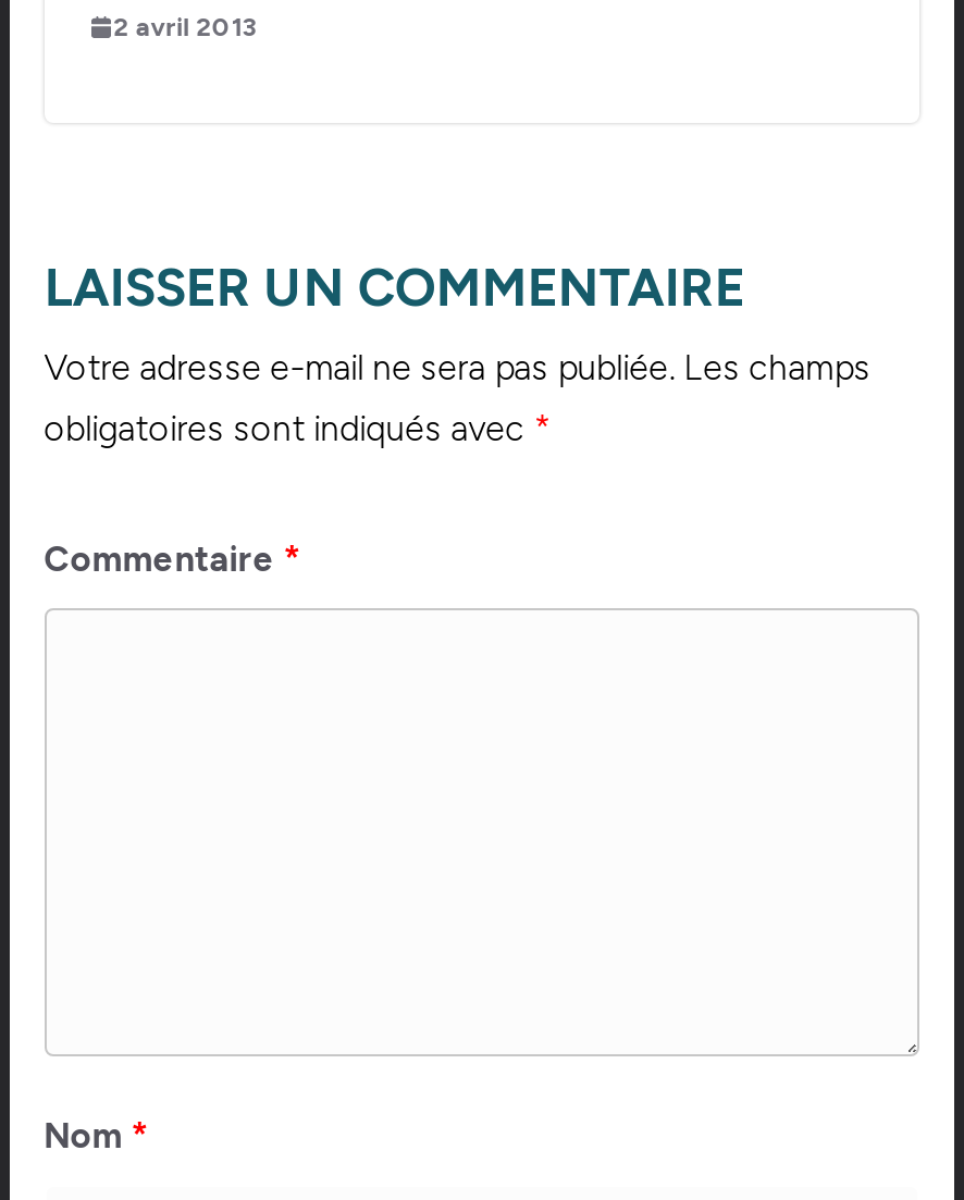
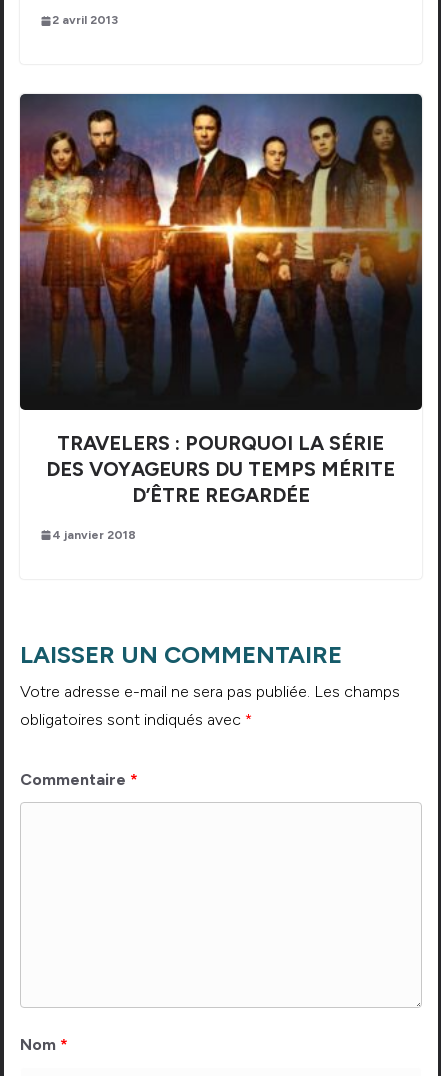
none -> [19,93,423,542] [image] | TRAVELERS : POURQUOI LA SÉRIE | DES VOYAGEURS DU TEMPS MÉRITE | D’ÊTRE REGARDÉE | 4 janvier 2018

